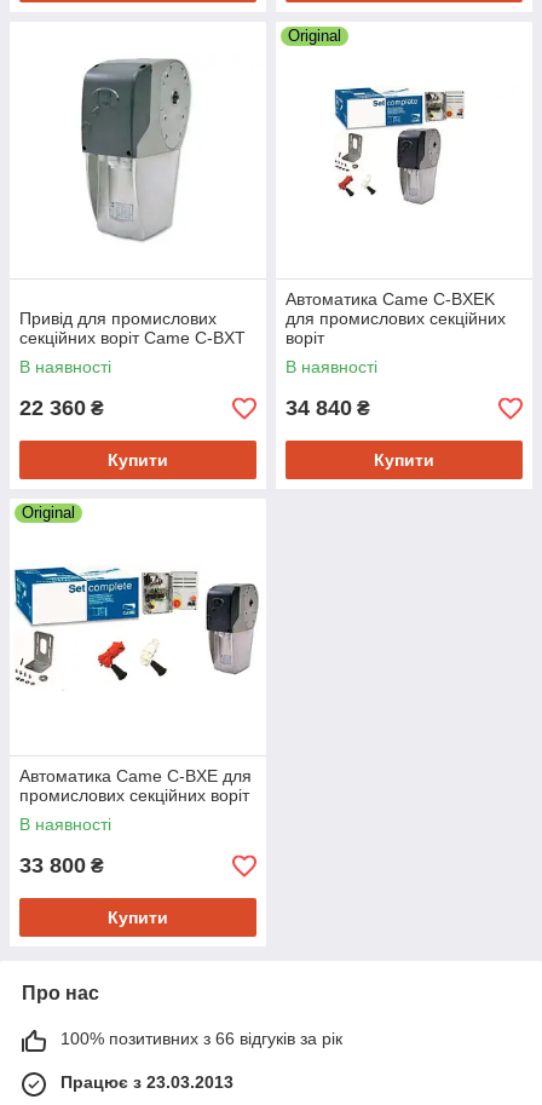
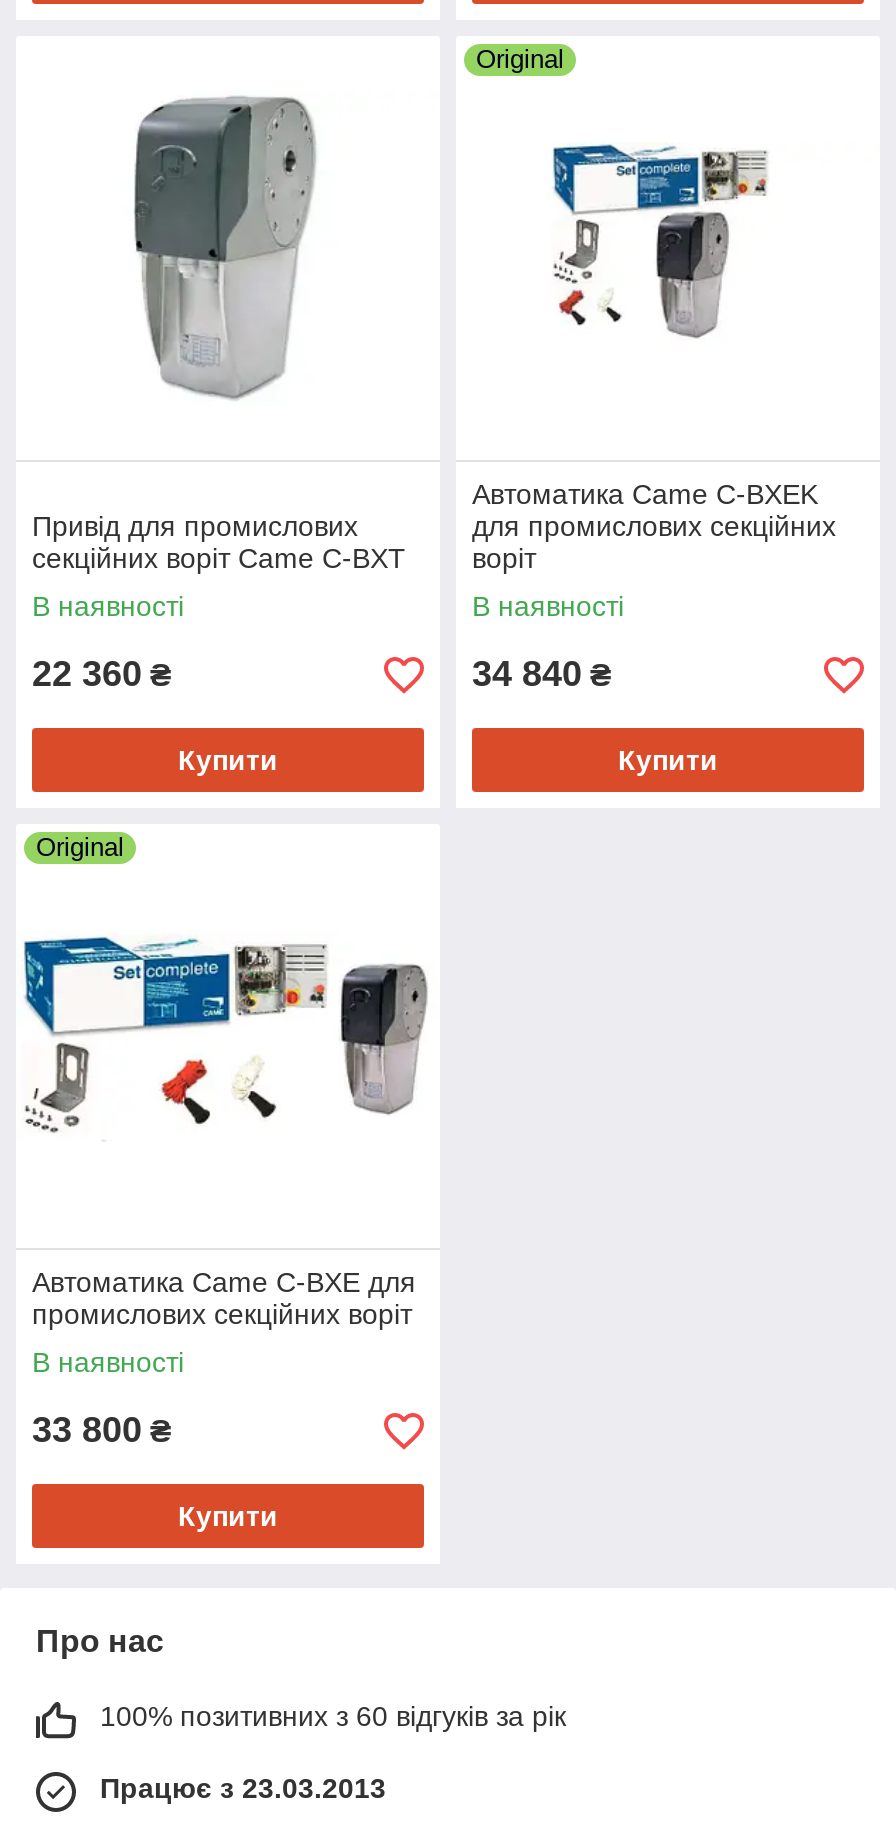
[60,1029,342,1048] 100% позитивних з 66 відгуків за рік -> [100,1700,566,1732] 100% позитивних з 60 відгуків за рік

